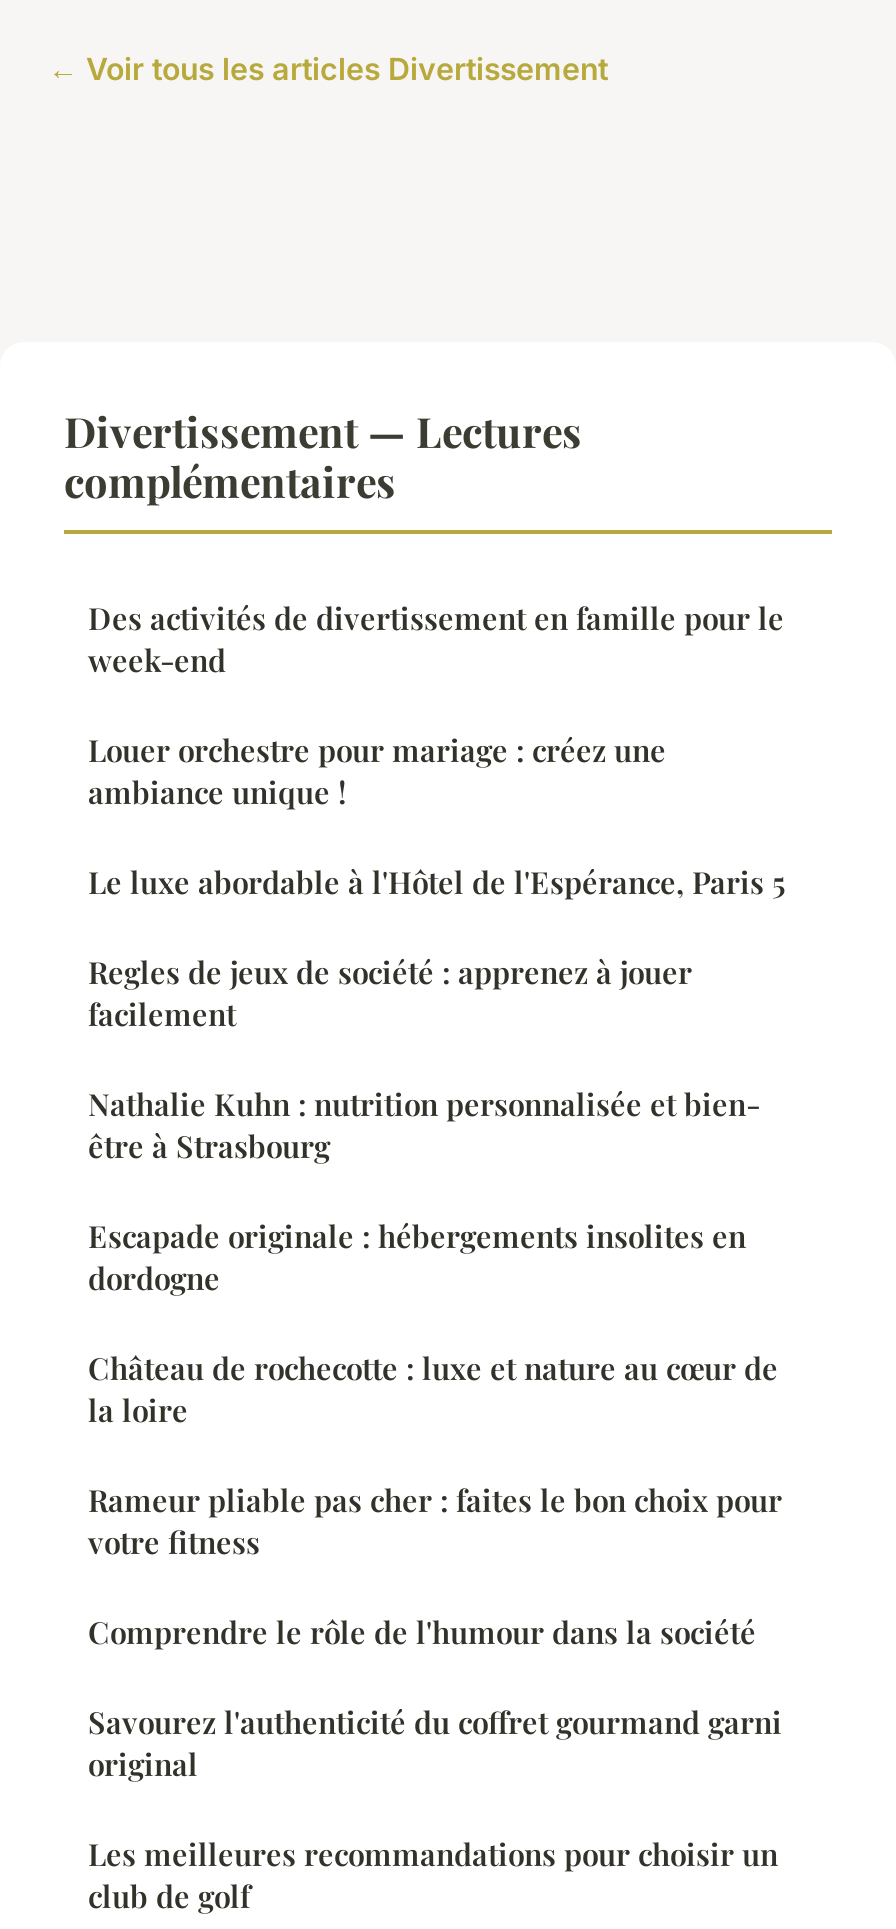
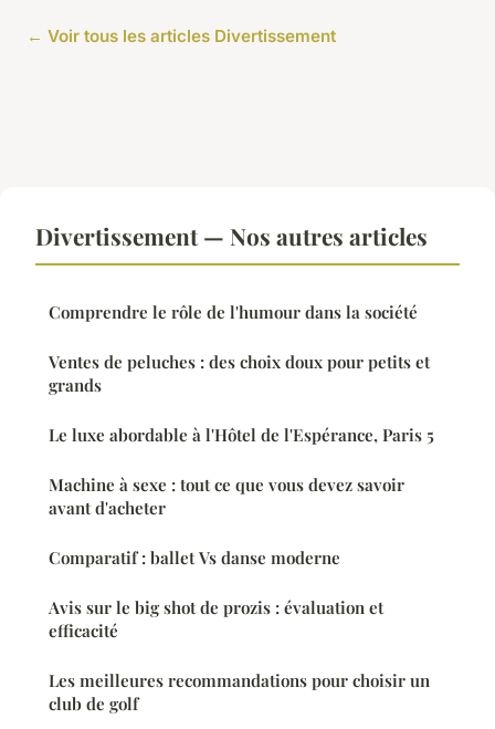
[64,402,784,1562] Divertissement — Lectures | complémentaires | Des activités de divertissement en famille pour le | week-end | Louer orchestre pour mariage : créez une | ambiance unique ! | Regles de jeux de société : apprenez à jouer | facilement | Nathalie Kuhn : nutrition personnalisée et bien- | être à Strasbourg | Escapade originale : hébergements insolites en | dordogne | Château de rochecotte : luxe et nature au cœur de | la loire | Rameur pliable pas cher : faites le bon choix pour | votre fitness -> [35,220,428,251] Divertissement — Nos autres articles
moved [88,862,786,902] -> [49,424,434,446]: Le luxe abordable à l'Hôtel de l'Espérance, Paris 5
moved [88,1612,756,1652] -> [49,301,418,323]: Comprendre le rôle de l'humour dans la société
[88,1702,782,1784] Savourez l'authenticité du coffret gourmand garni | original -> [49,351,430,642] Ventes de peluches : des choix doux pour petits et | grands | Machine à sexe : tout ce que vous devez savoir | avant d'acheter | Comparatif : ballet Vs danse moderne | Avis sur le big shot de prozis : évaluation et | efficacité

